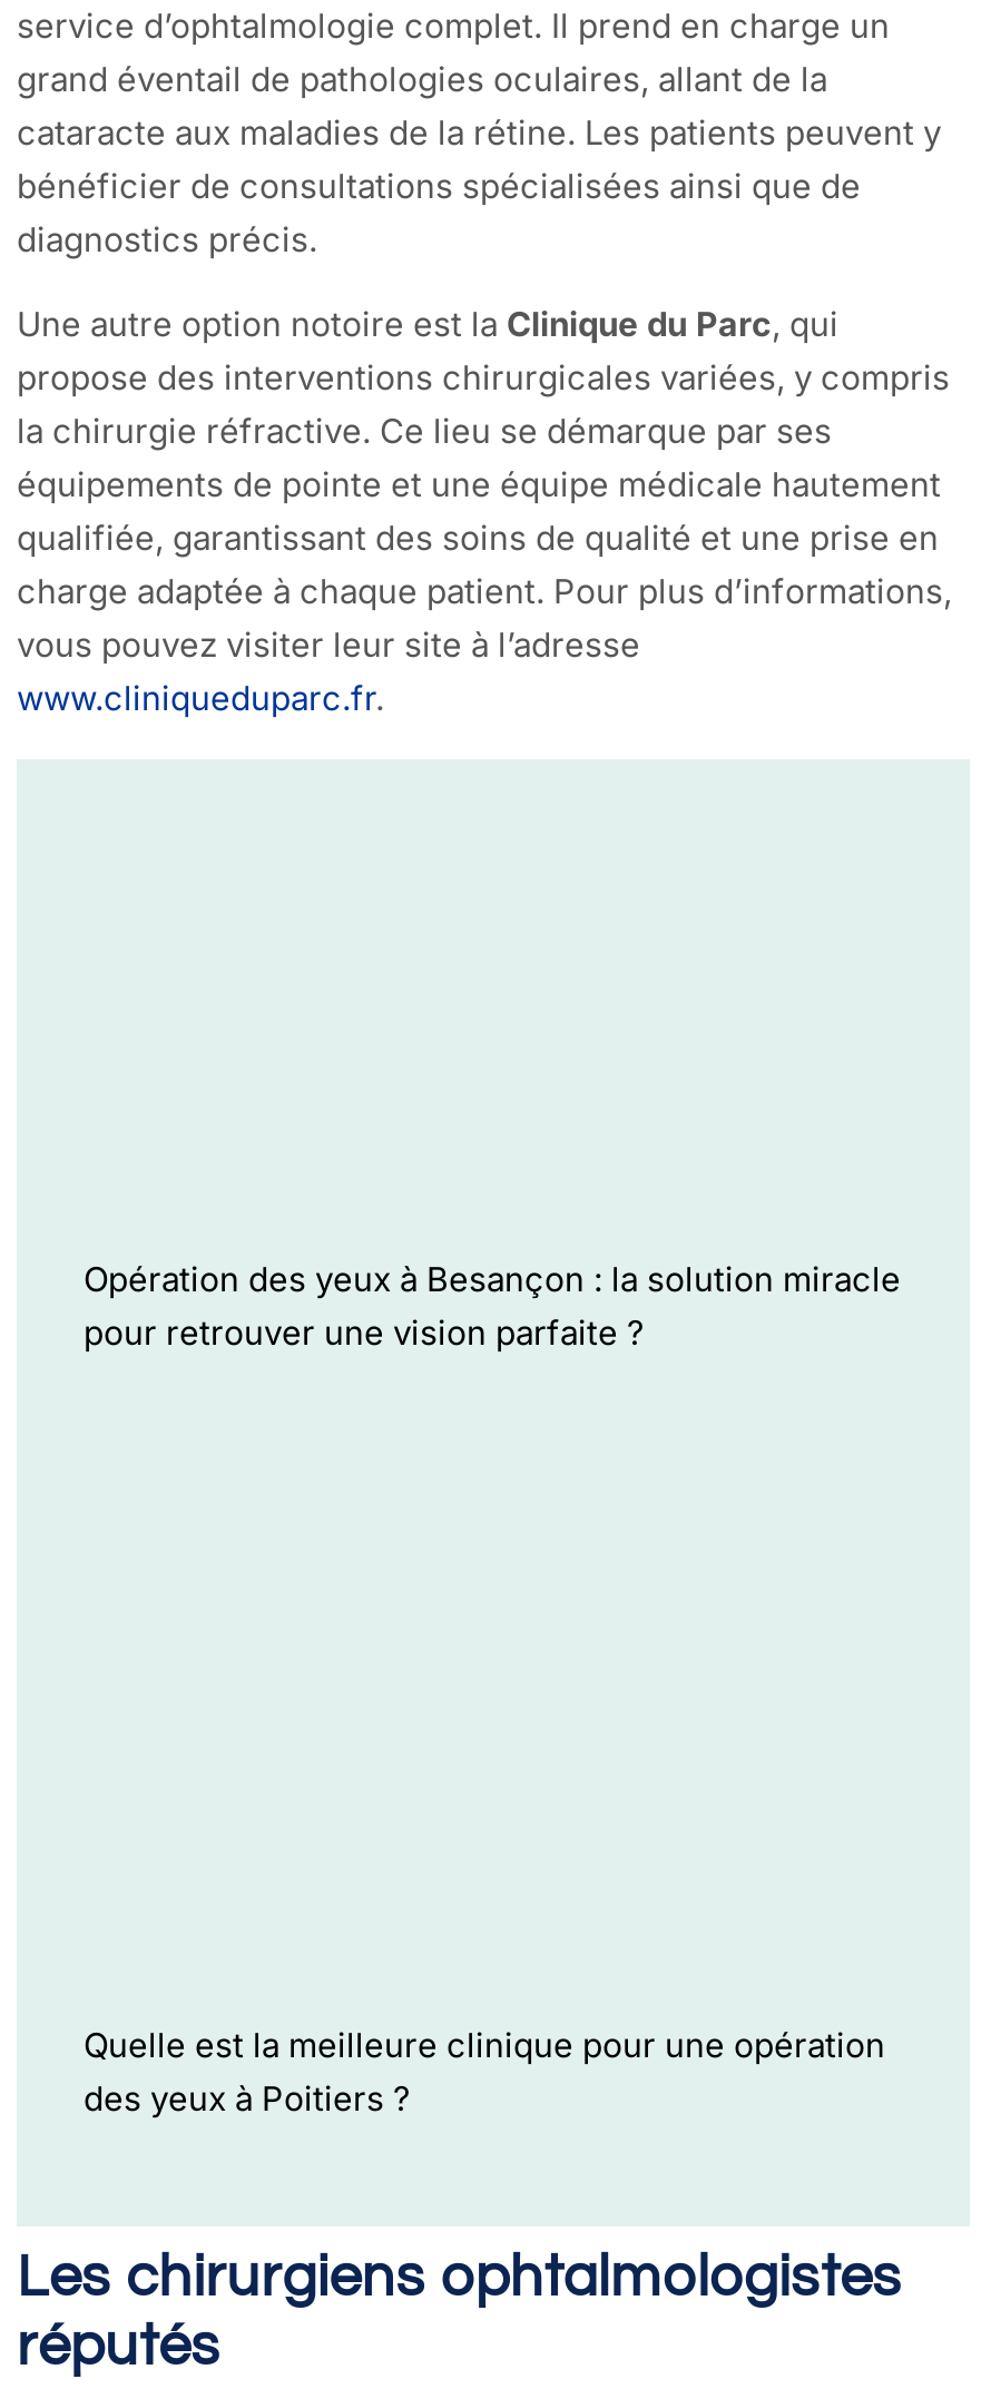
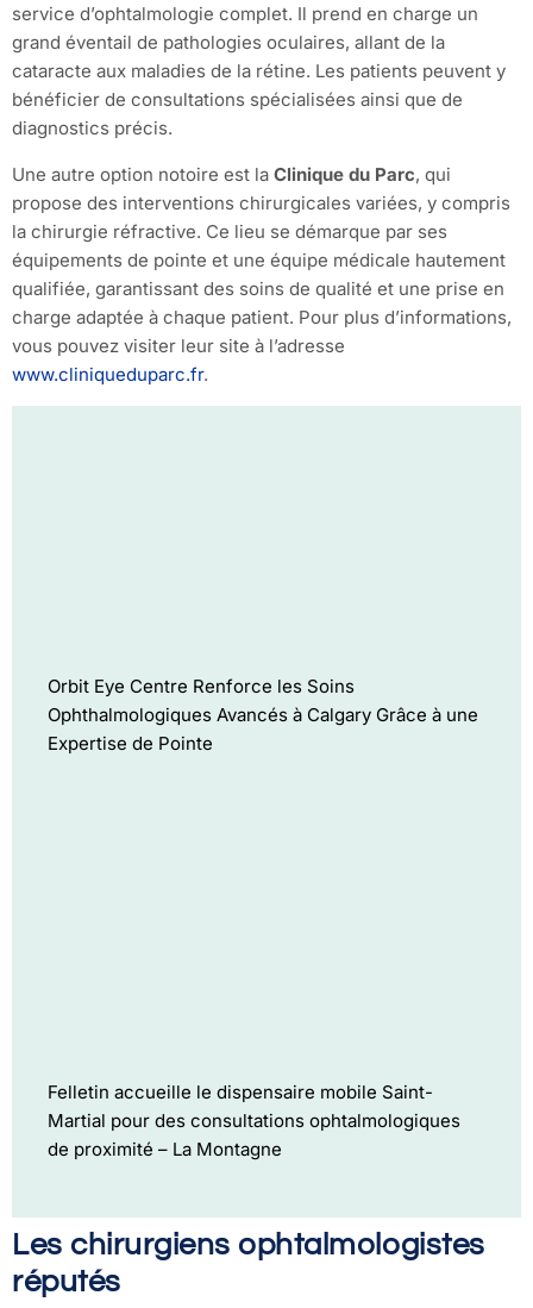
[84,1258,901,1353] Opération des yeux à Besançon : la solution miracle | pour retrouver une vision parfaite ? -> [48,675,478,755] Orbit Eye Centre Renforce les Soins | Ophthalmologiques Avancés à Calgary Grâce à une | Expertise de Pointe
[84,2025,885,2121] Quelle est la meilleure clinique pour une opération | des yeux à Poitiers ? -> [48,1081,460,1161] Felletin accueille le dispensaire mobile Saint- | Martial pour des consultations ophtalmologiques | de proximité – La Montagne

